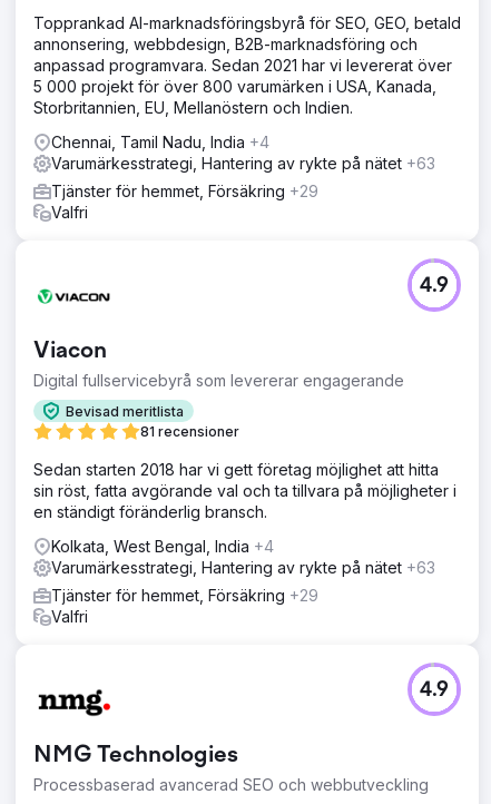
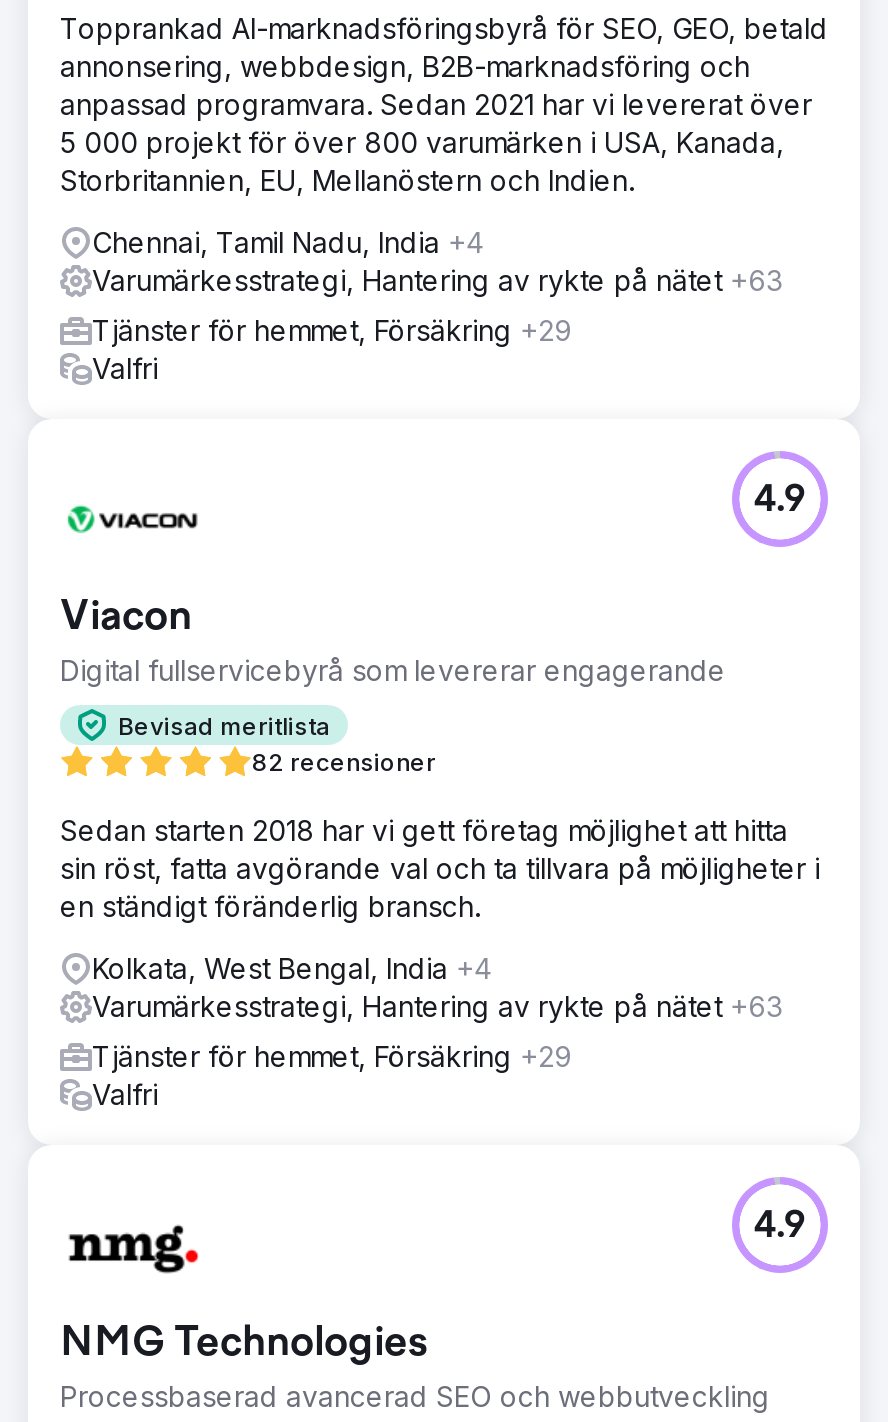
[140,423,239,440] 81 recensioner -> [252,747,436,777] 82 recensioner

